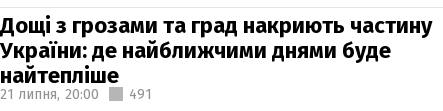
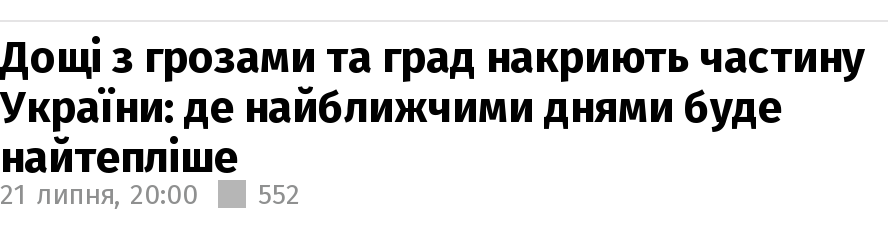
[0,85,152,102] 21 липня, 20:00 491 -> [0,177,300,211] 21 липня, 20:00 552

